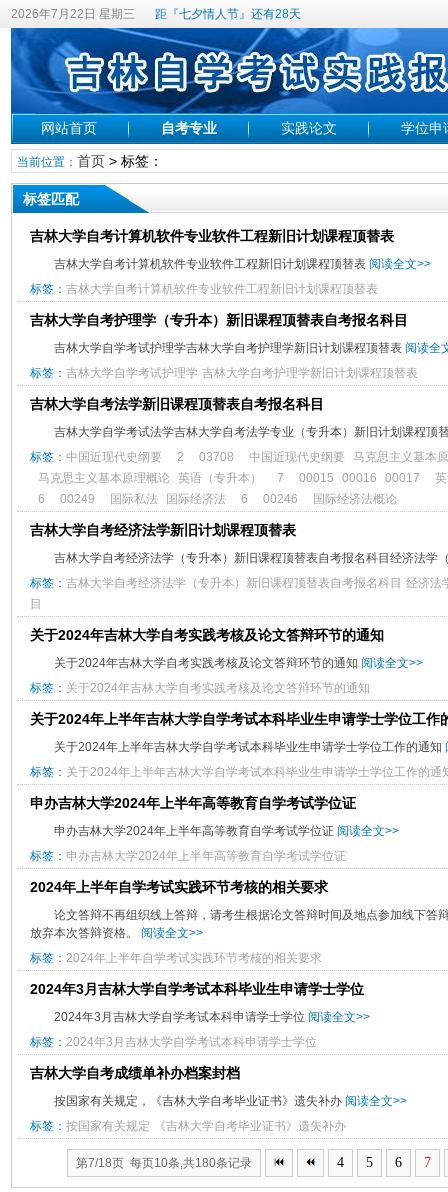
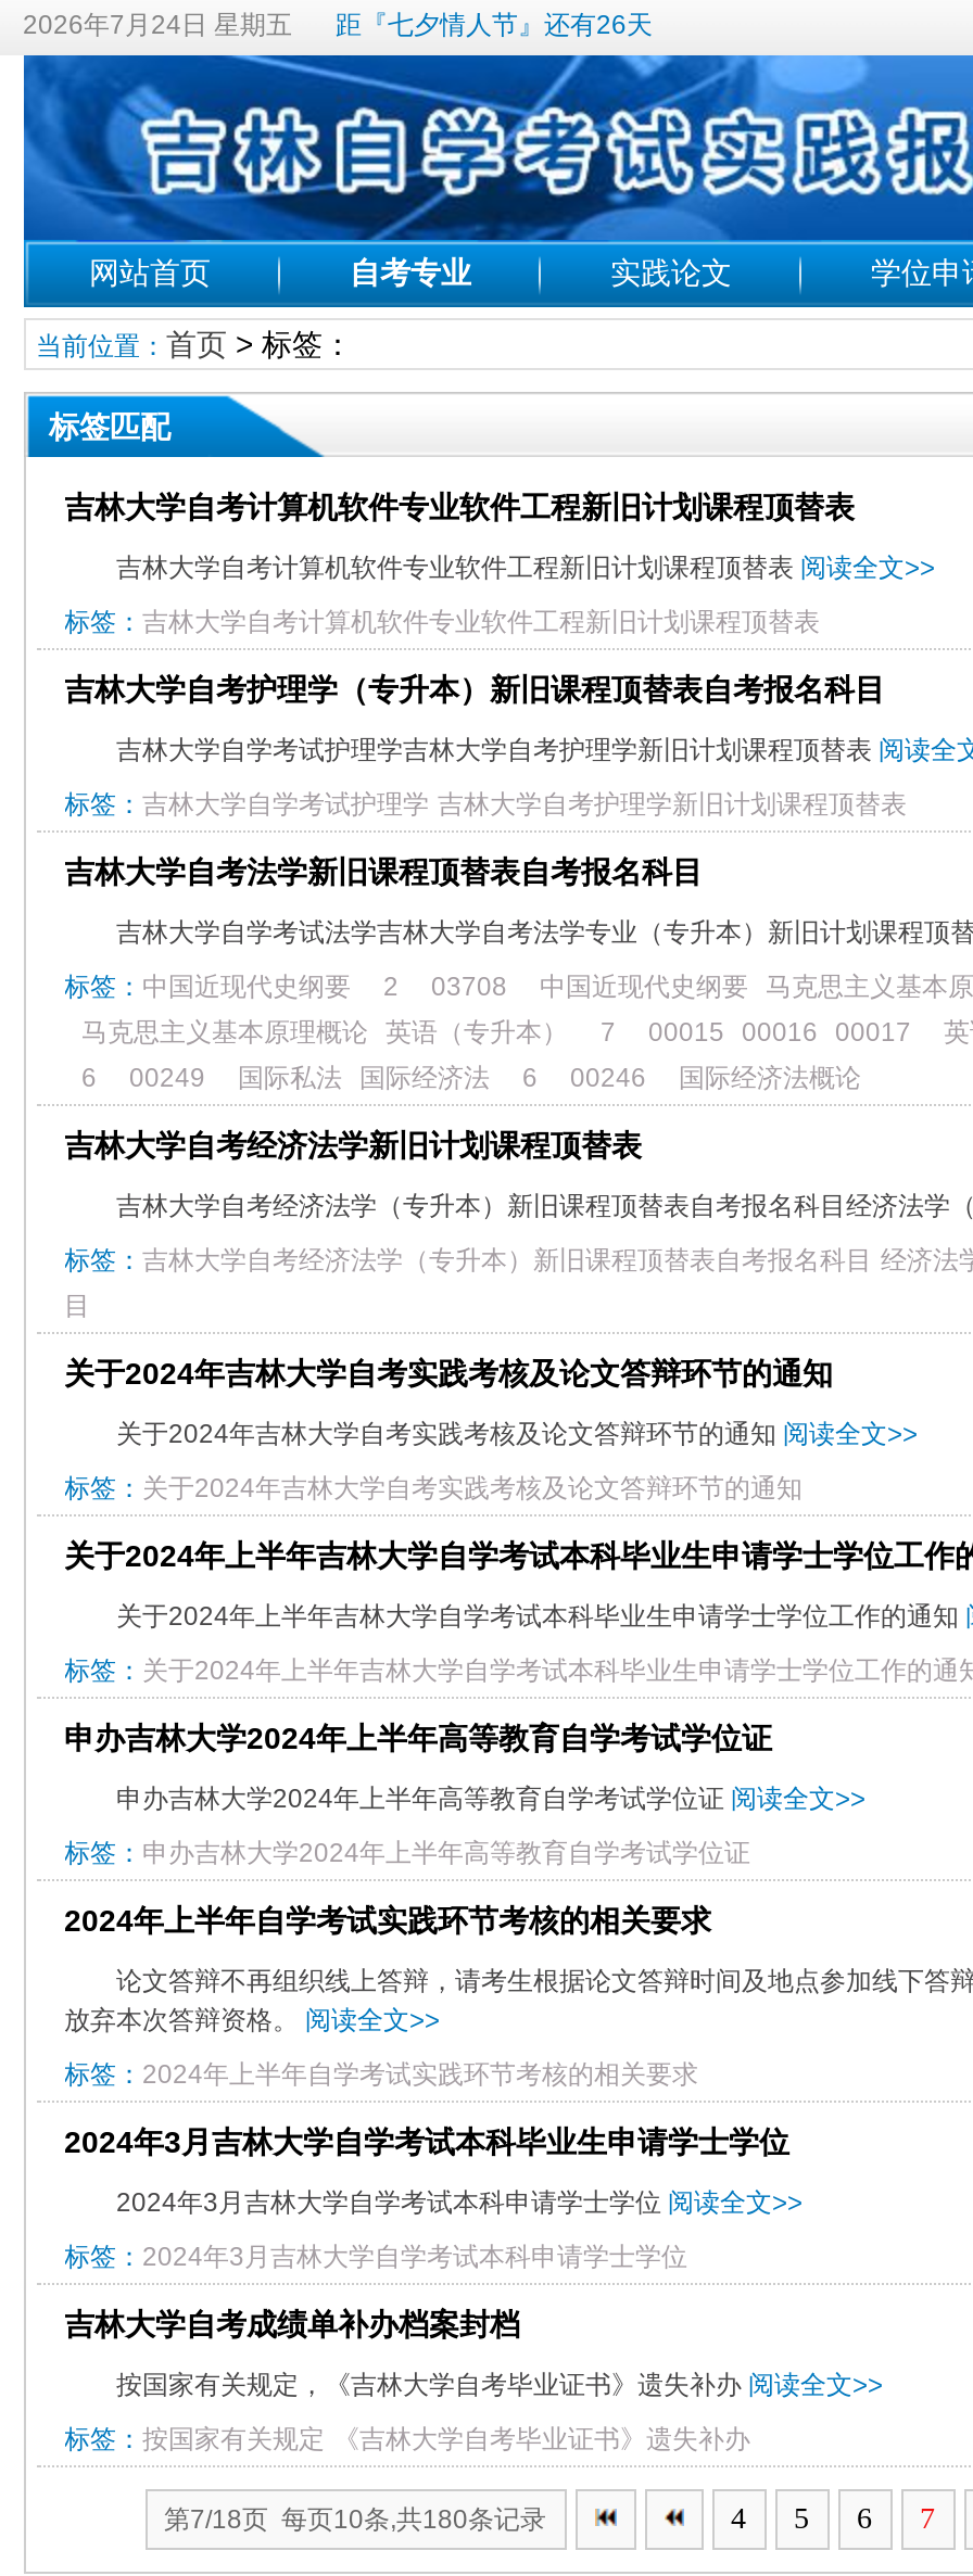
[10,7,134,21] 2026年7月22日 星期三 -> [23,10,292,40] 2026年7月24日 星期五
[154,7,300,21] 距『七夕情人节』还有28天 -> [336,10,653,40] 距『七夕情人节』还有26天

